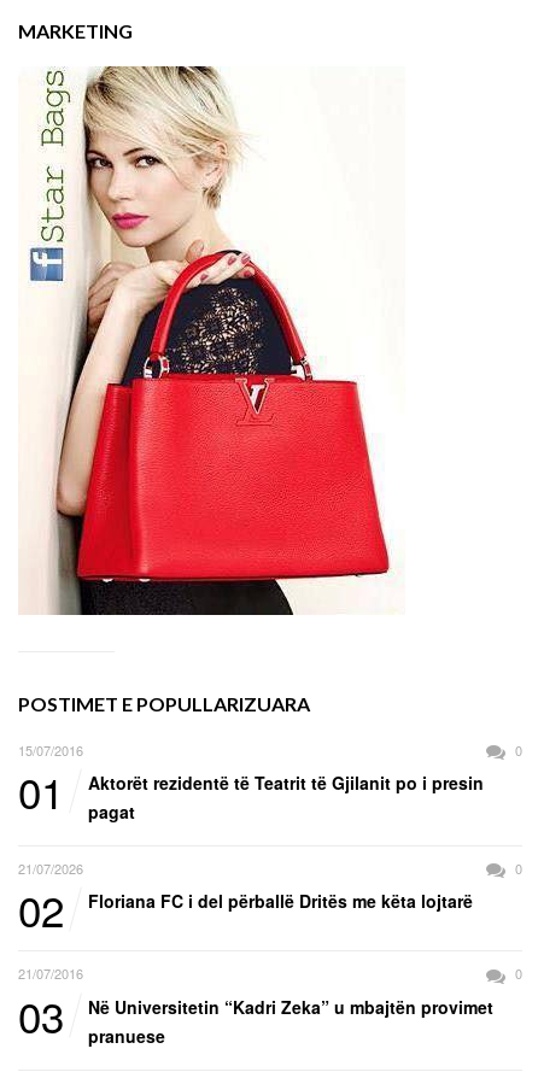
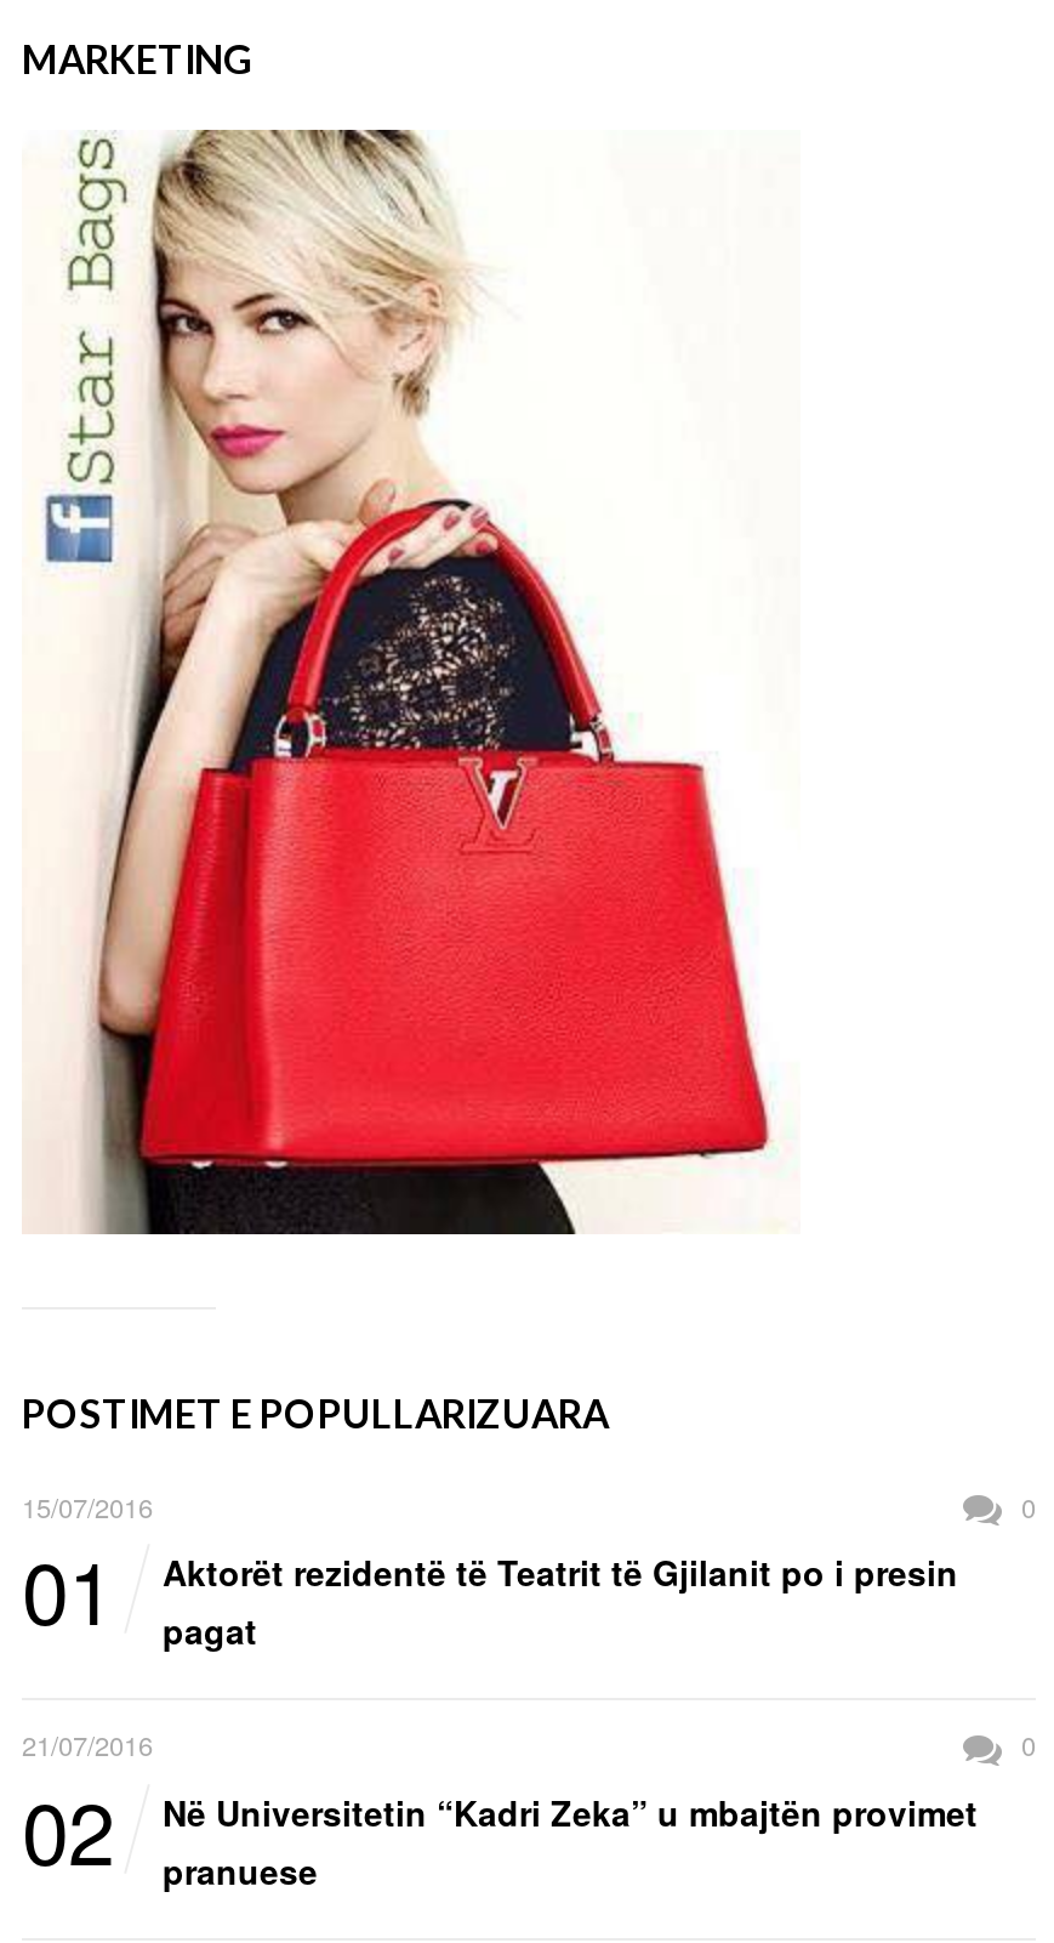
[18,859,83,878] 21/07/2026 -> [22,1725,153,1764] 21/07/2016
[18,889,522,1045] Floriana FC i del përballë Dritës me këta lojtarë | 21/07/2016 | 0 | 03 -> none

